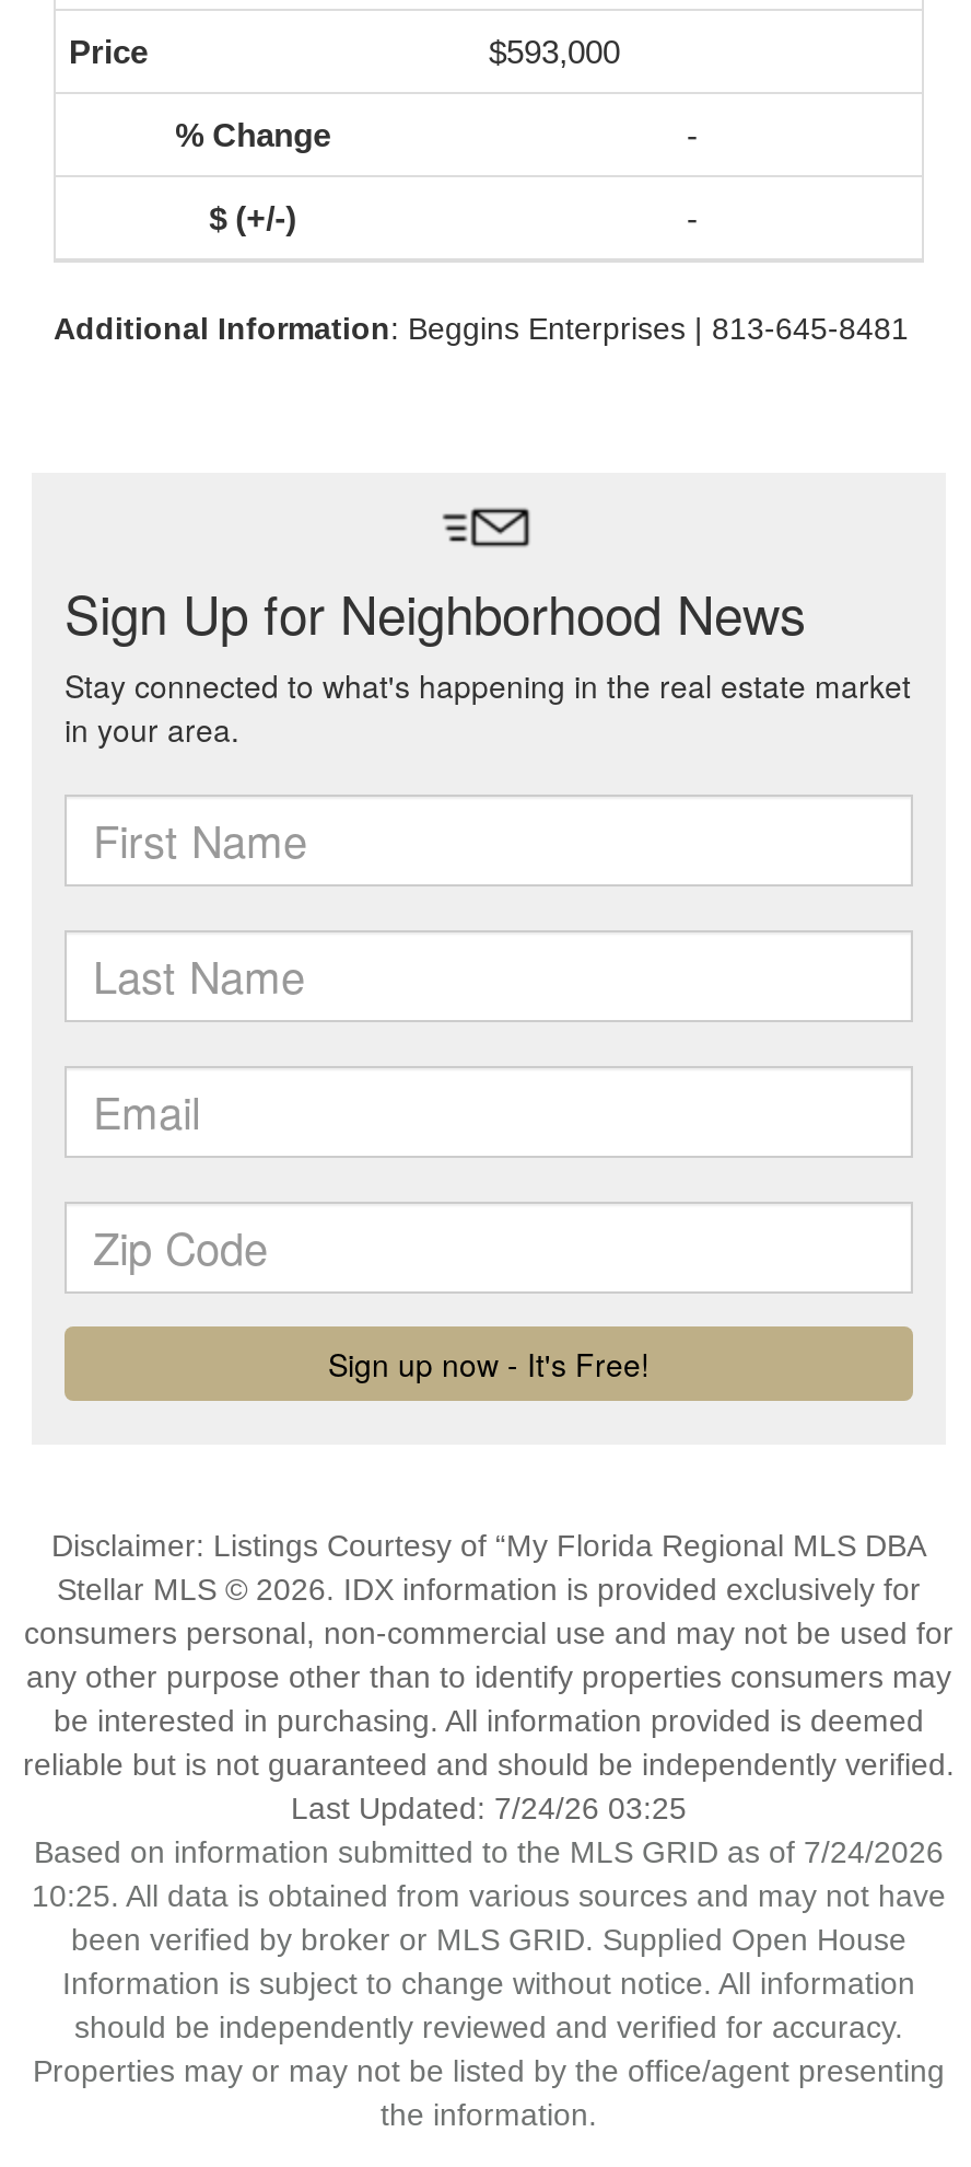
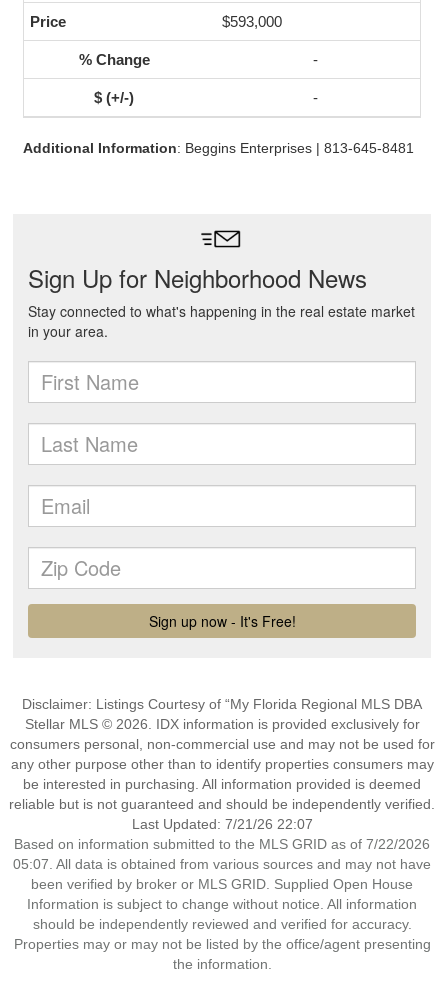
[291,1791,687,1826] Last Updated: 7/24/26 03:25 -> [131,816,312,832] Last Updated: 7/21/26 22:07
[34,1834,944,1869] Based on information submitted to the MLS GRID as of 7/24/2026 -> [14,836,430,852] Based on information submitted to the MLS GRID as of 7/22/2026
[32,1878,946,1913] 10:25. All data is obtained from various sources and may not have -> [13,856,431,872] 05:07. All data is obtained from various sources and may not have

